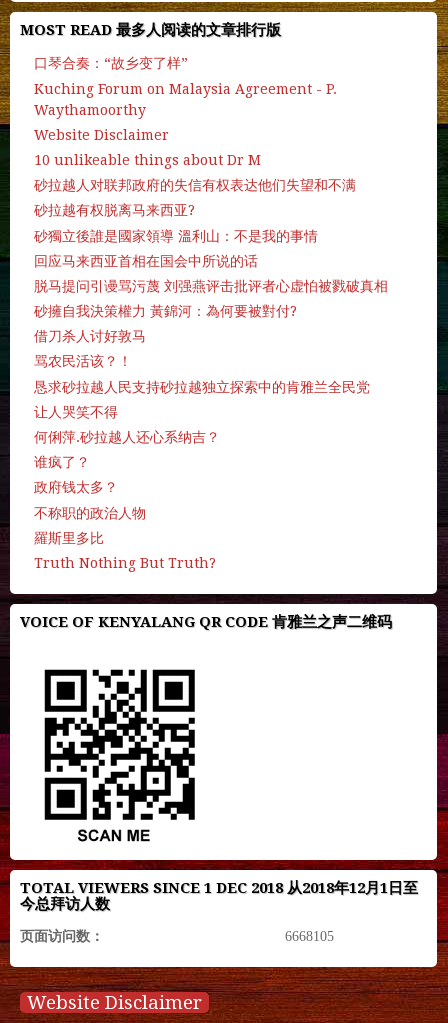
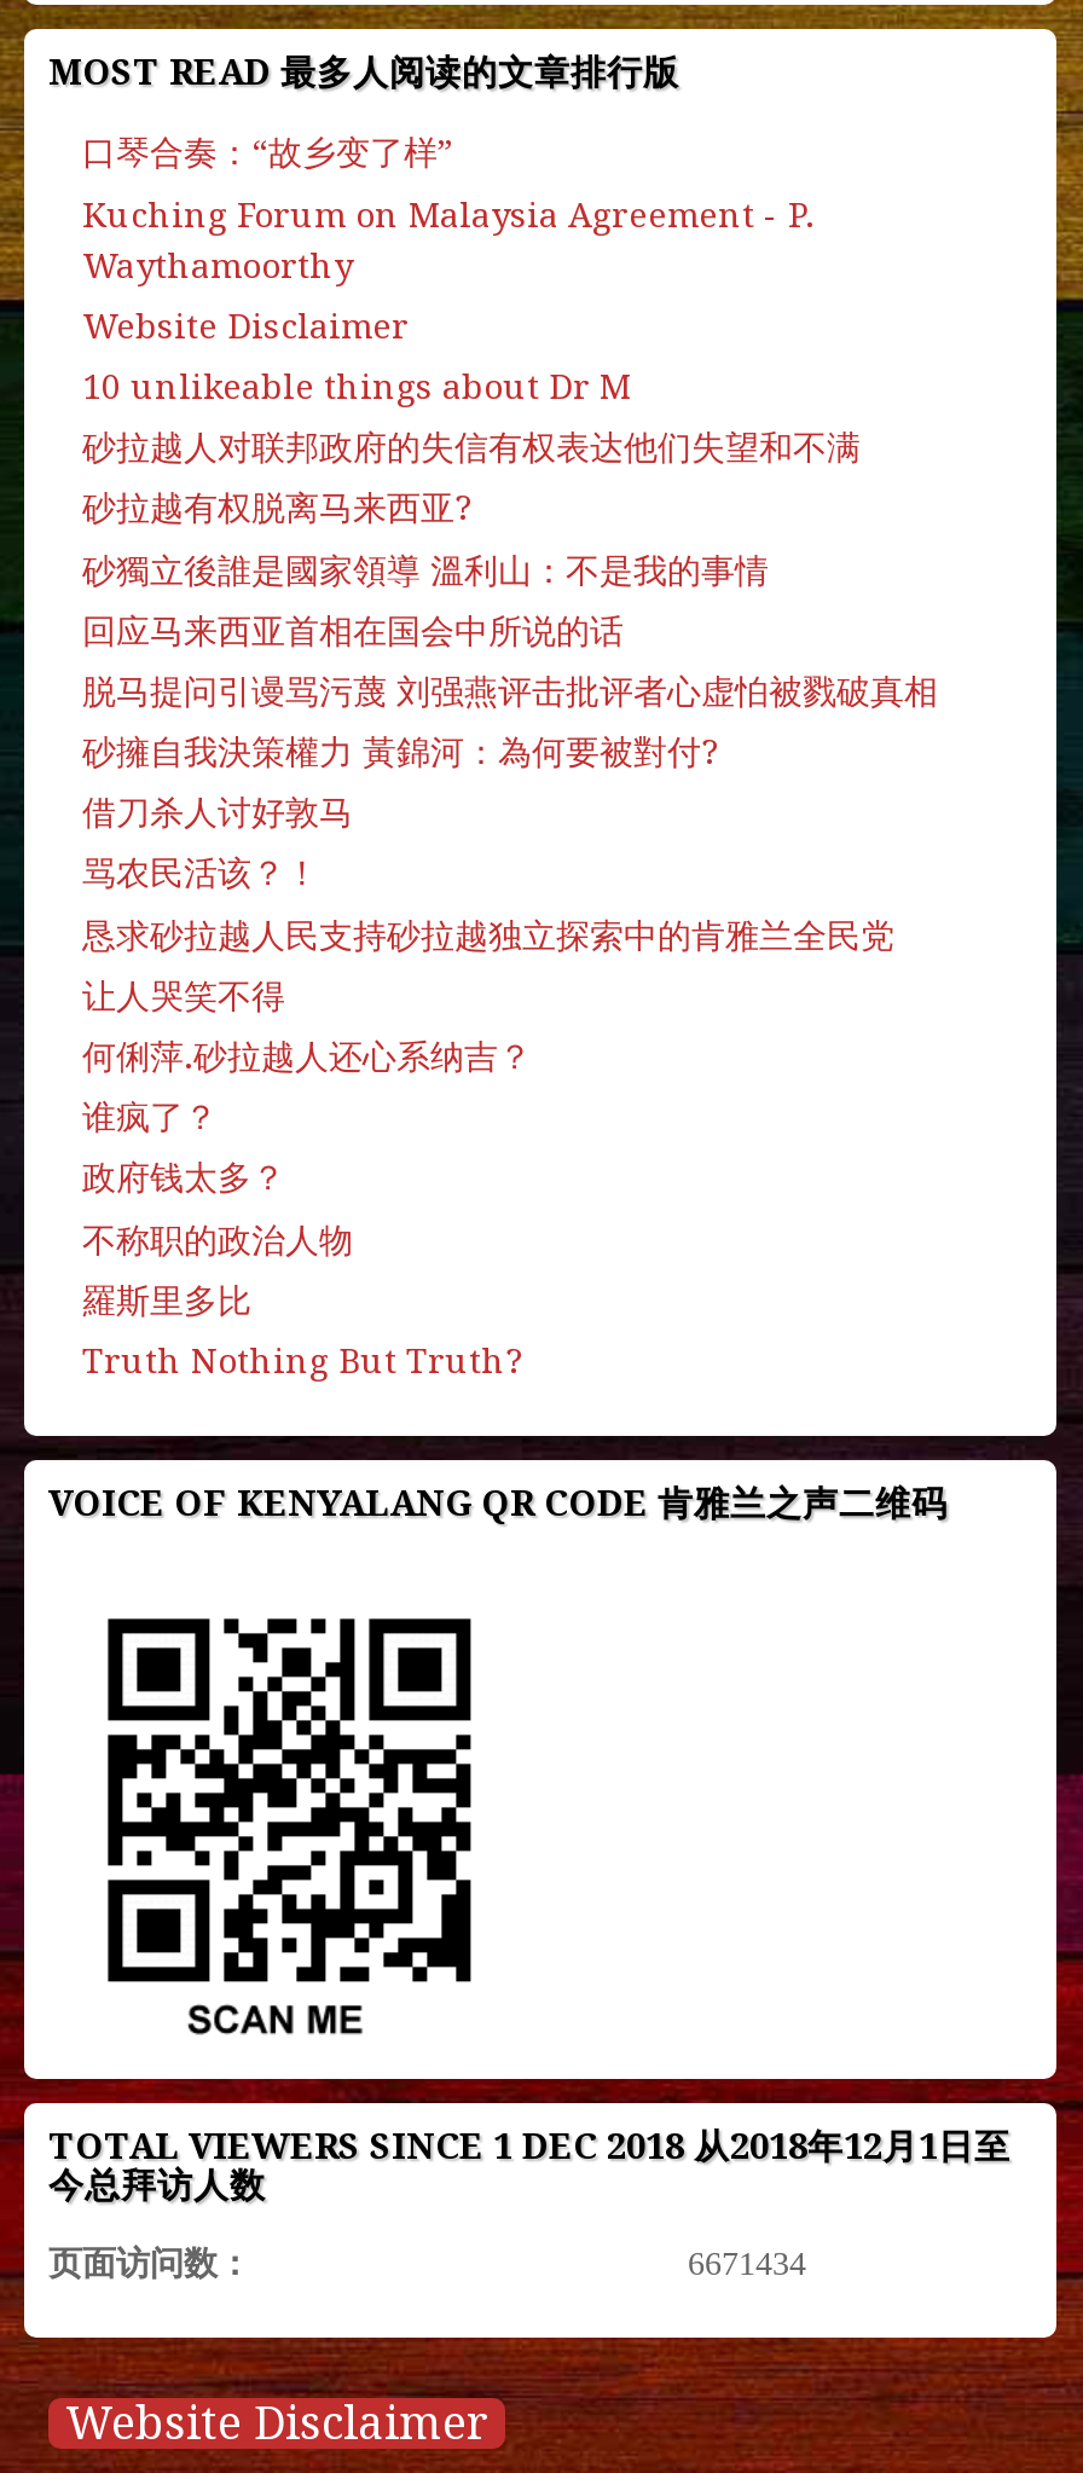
[284,929,333,944] 6668105 -> [688,2246,806,2282] 6671434

